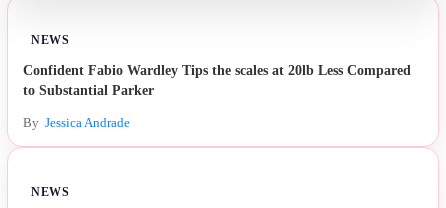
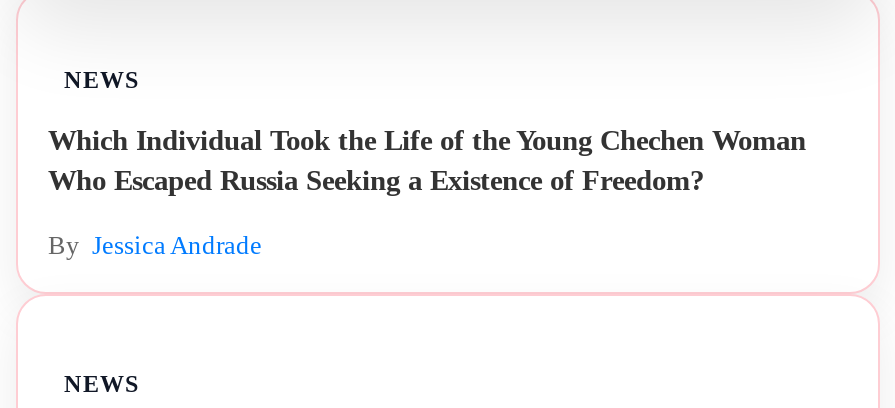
[23,62,411,98] Confident Fabio Wardley Tips the scales at 20lb Less Compared | to Substantial Parker -> [48,124,806,196] Which Individual Took the Life of the Young Chechen Woman | Who Escaped Russia Seeking a Existence of Freedom?

